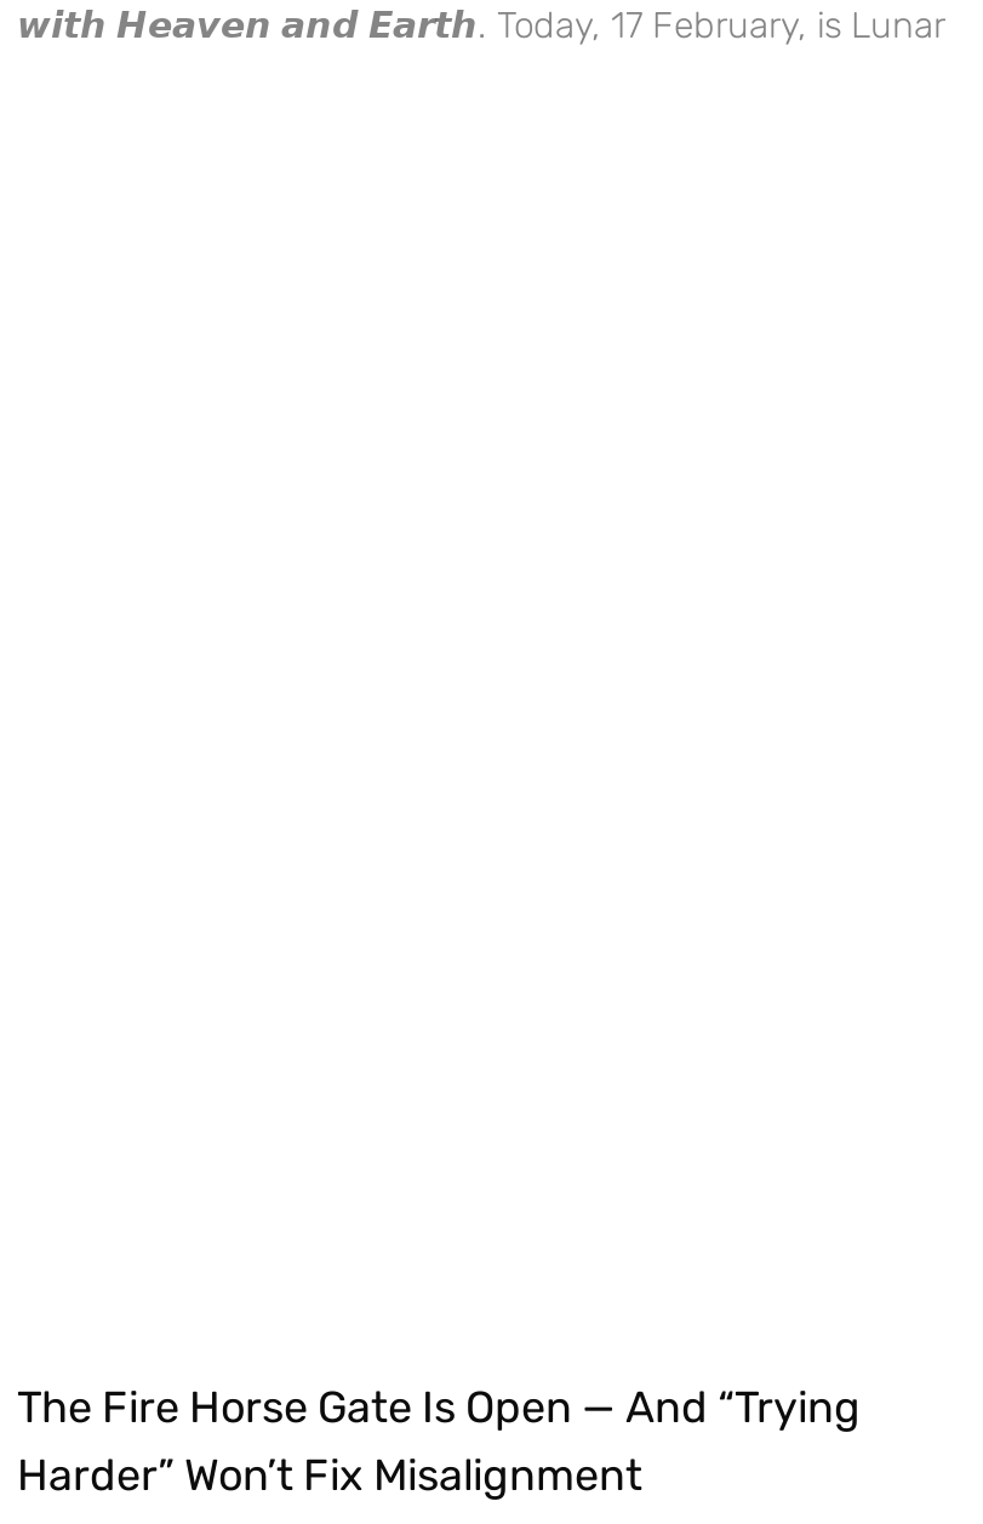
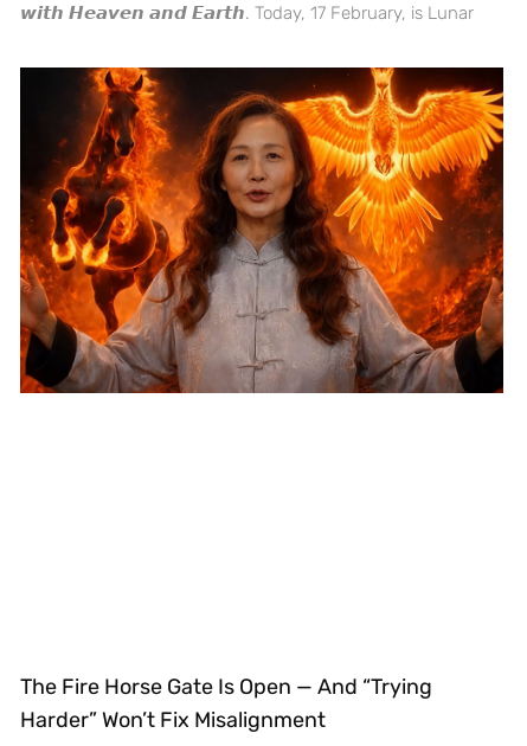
none -> [19,66,504,394] [image]

